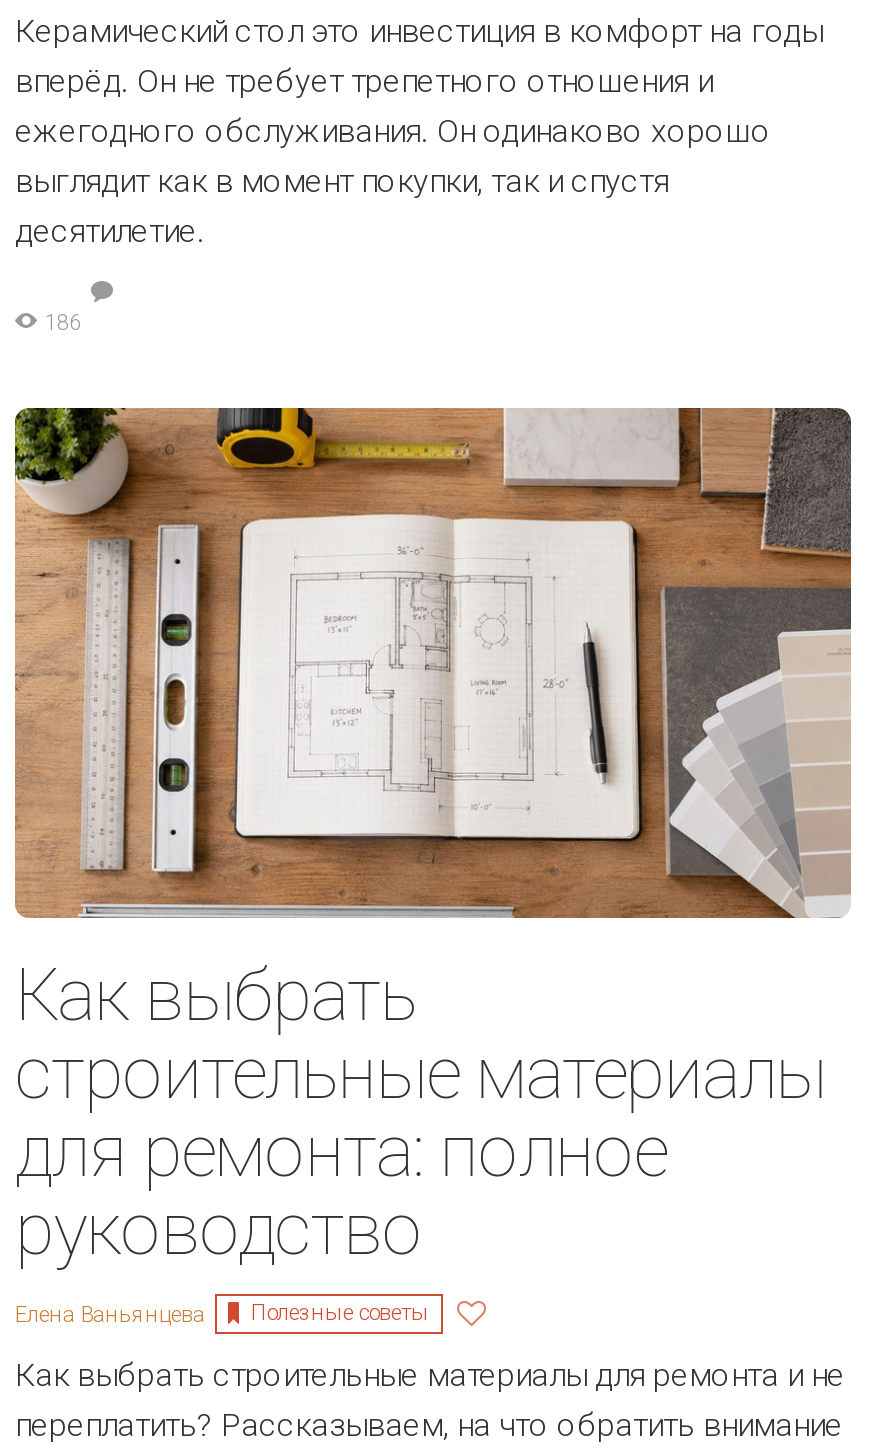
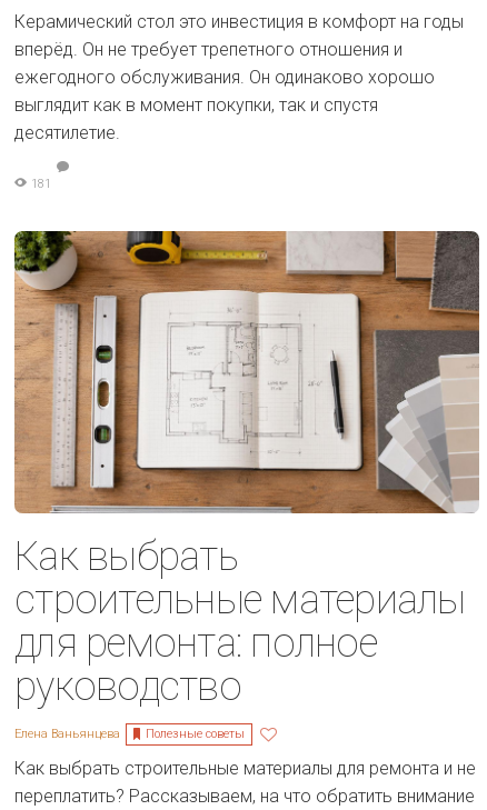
[45,310,81,336] 186 -> [31,176,51,191] 181

